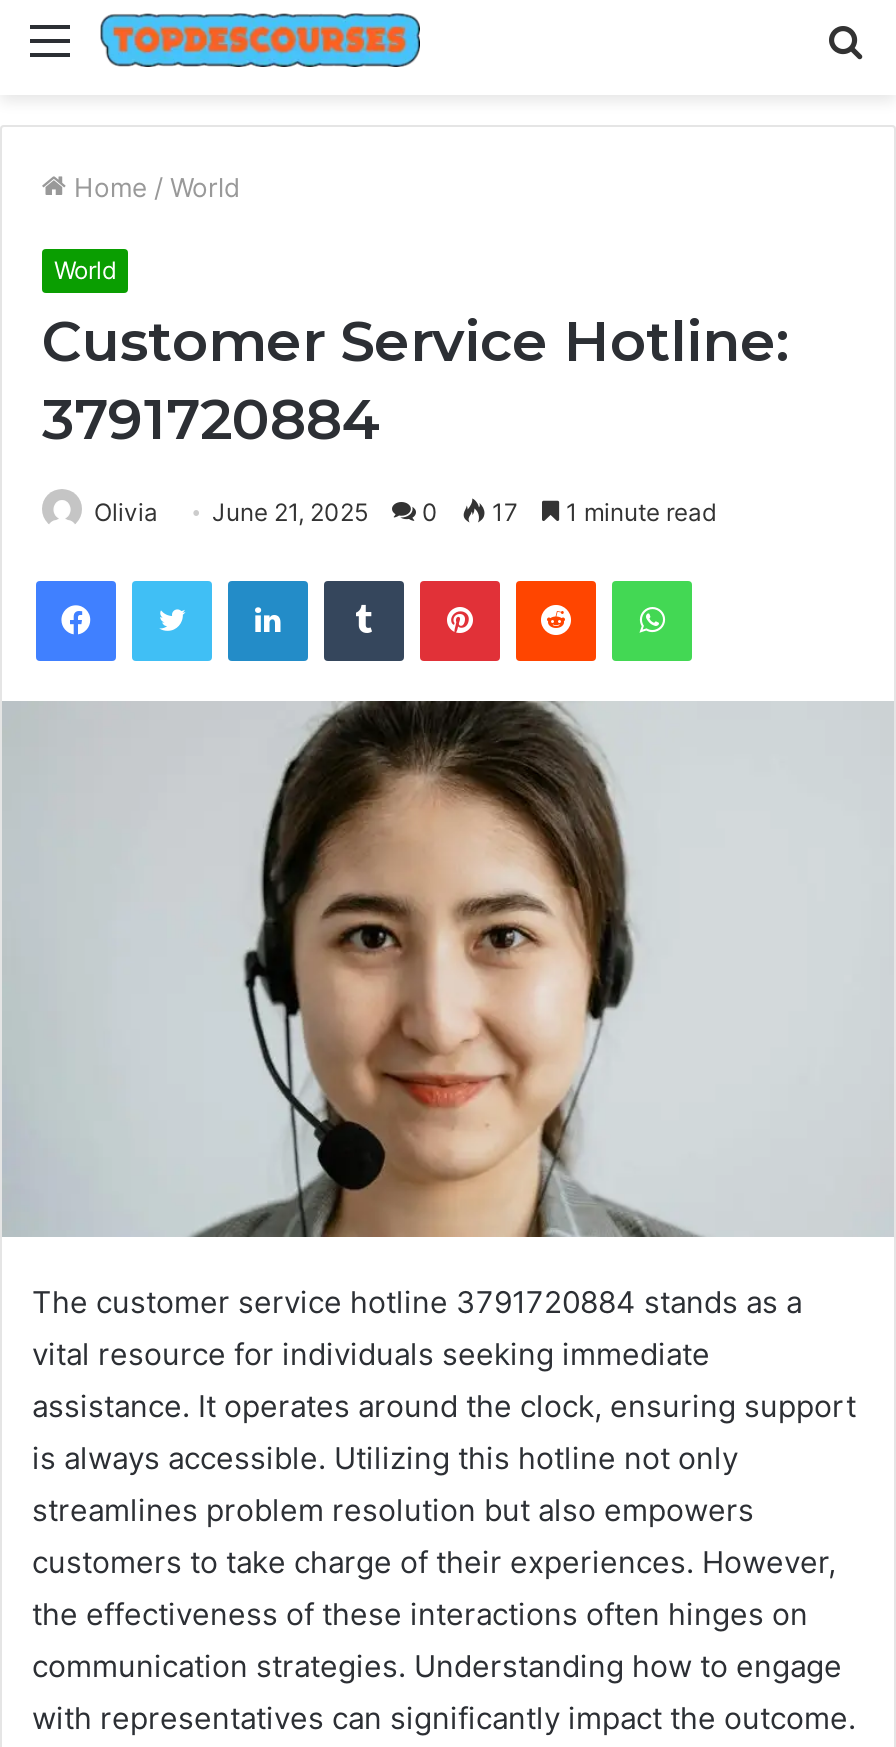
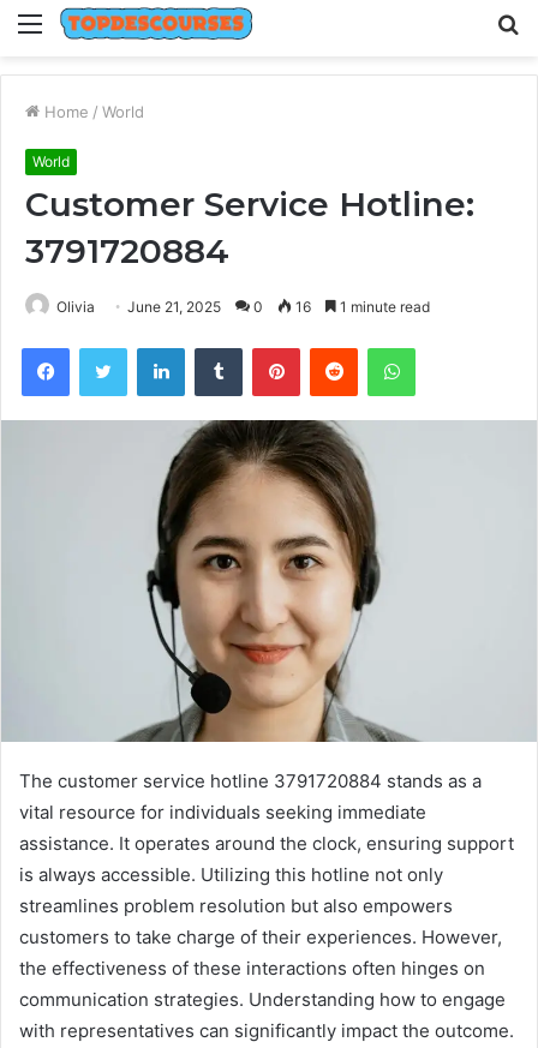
[94,497,716,527] Olivia June 21, 2025 0 17 1 minute read -> [56,297,430,315] Olivia June 21, 2025 0 16 1 minute read

